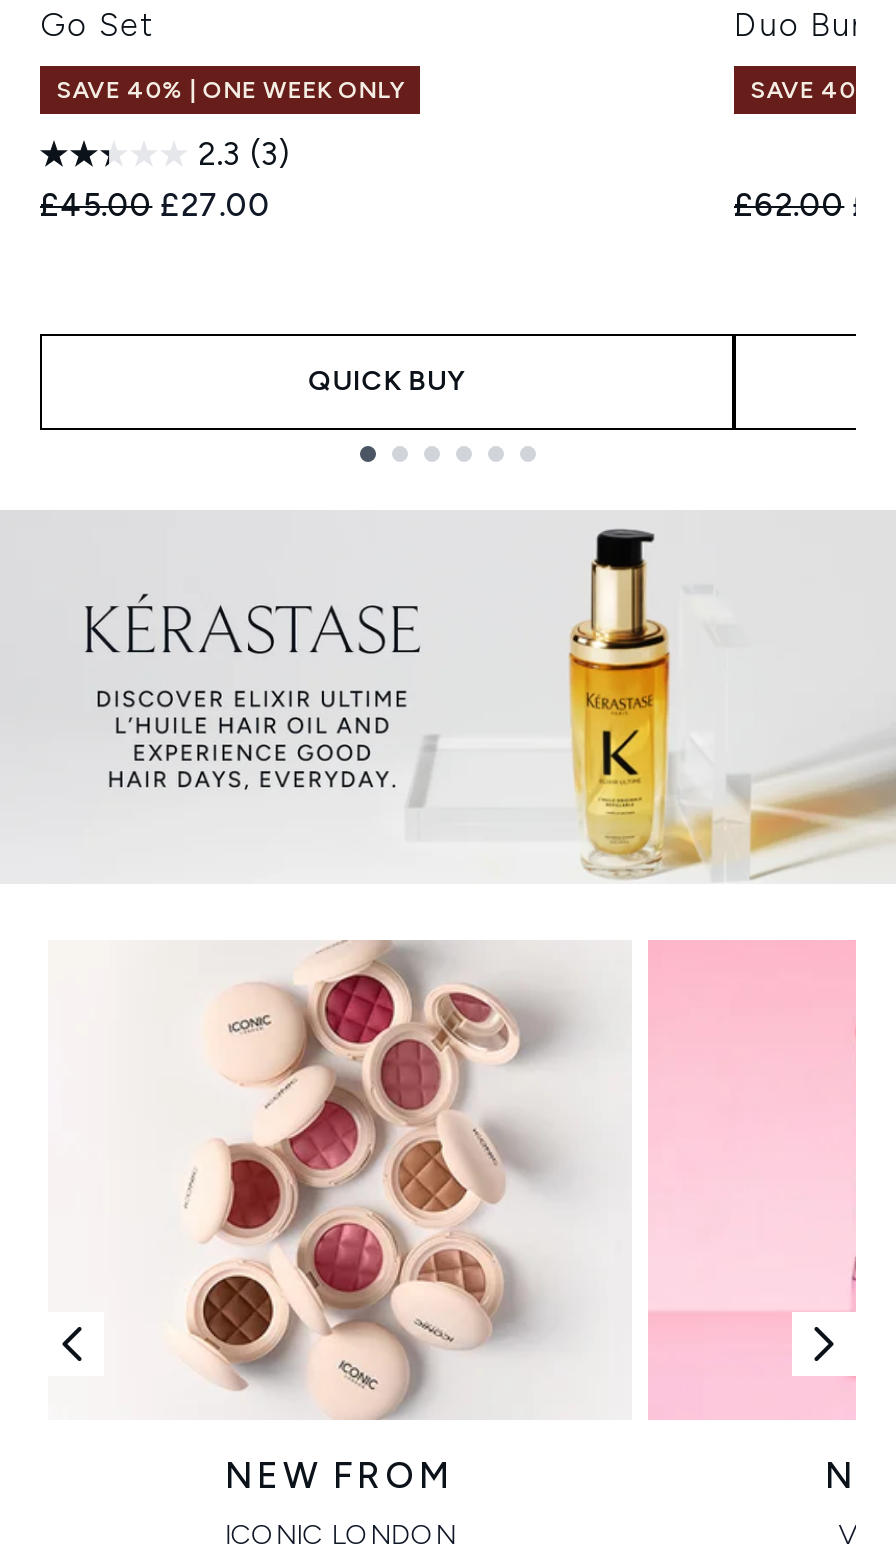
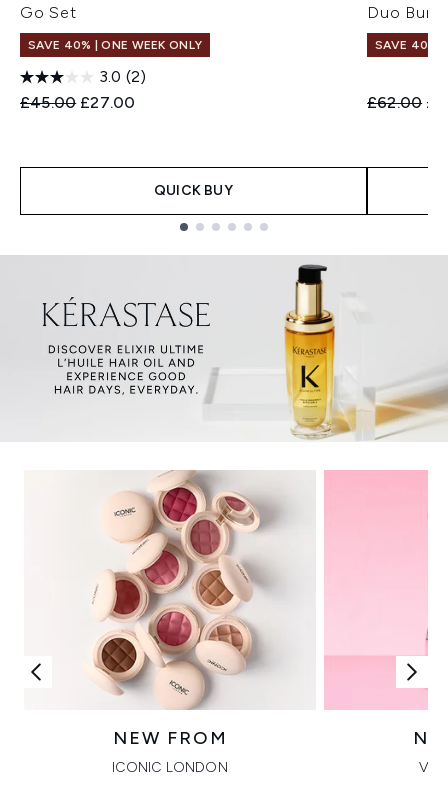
[198,134,290,172] 2.3 (3) -> [99,67,146,86] 3.0 (2)

